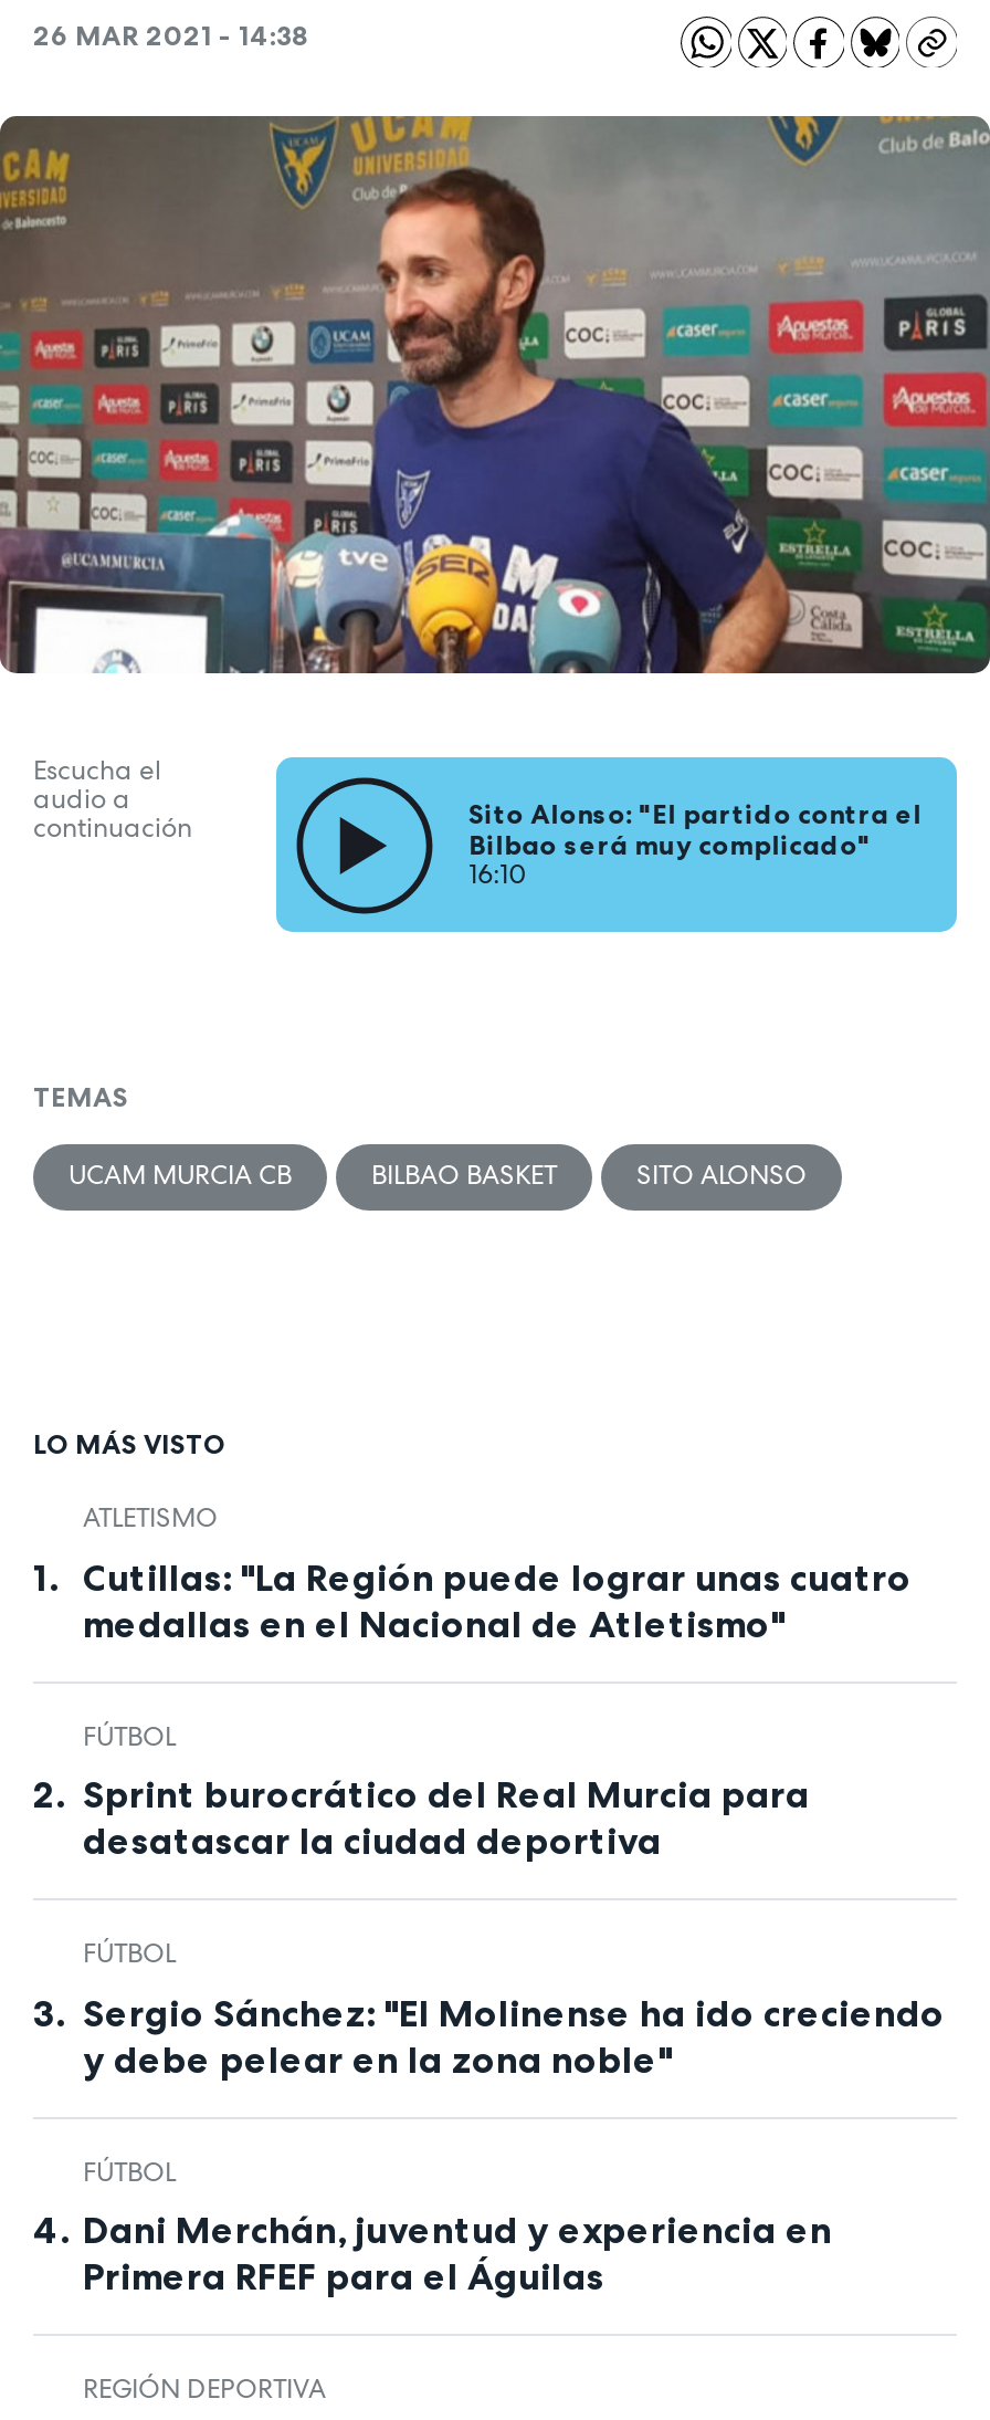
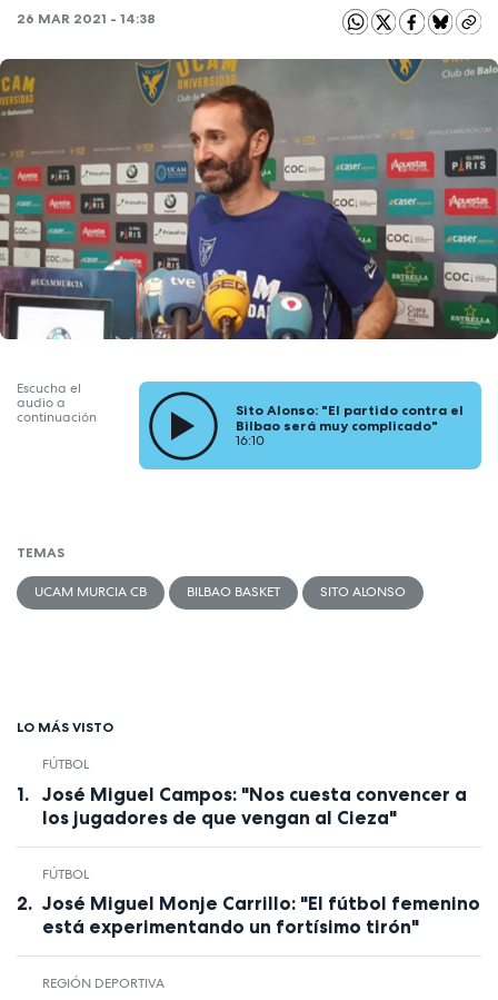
[83,1501,912,1646] ATLETISMO | Cutillas: "La Región puede lograr unas cuatro | medallas en el Nacional de Atletismo" -> none
[83,1773,810,1864] Sprint burocrático del Real Murcia para | desatascar la ciudad deportiva -> [42,783,466,829] José Miguel Campos: "Nos cuesta convencer a | los jugadores de que vengan al Cieza"
[83,1991,945,2299] Sergio Sánchez: "El Molinense ha ido creciendo | y debe pelear en la zona noble" | FÚTBOL | Dani Merchán, juventud y experiencia en | Primera RFEF para el Águilas -> [42,893,480,938] José Miguel Monje Carrillo: "El fútbol femenino | está experimentando un fortísimo tirón"

